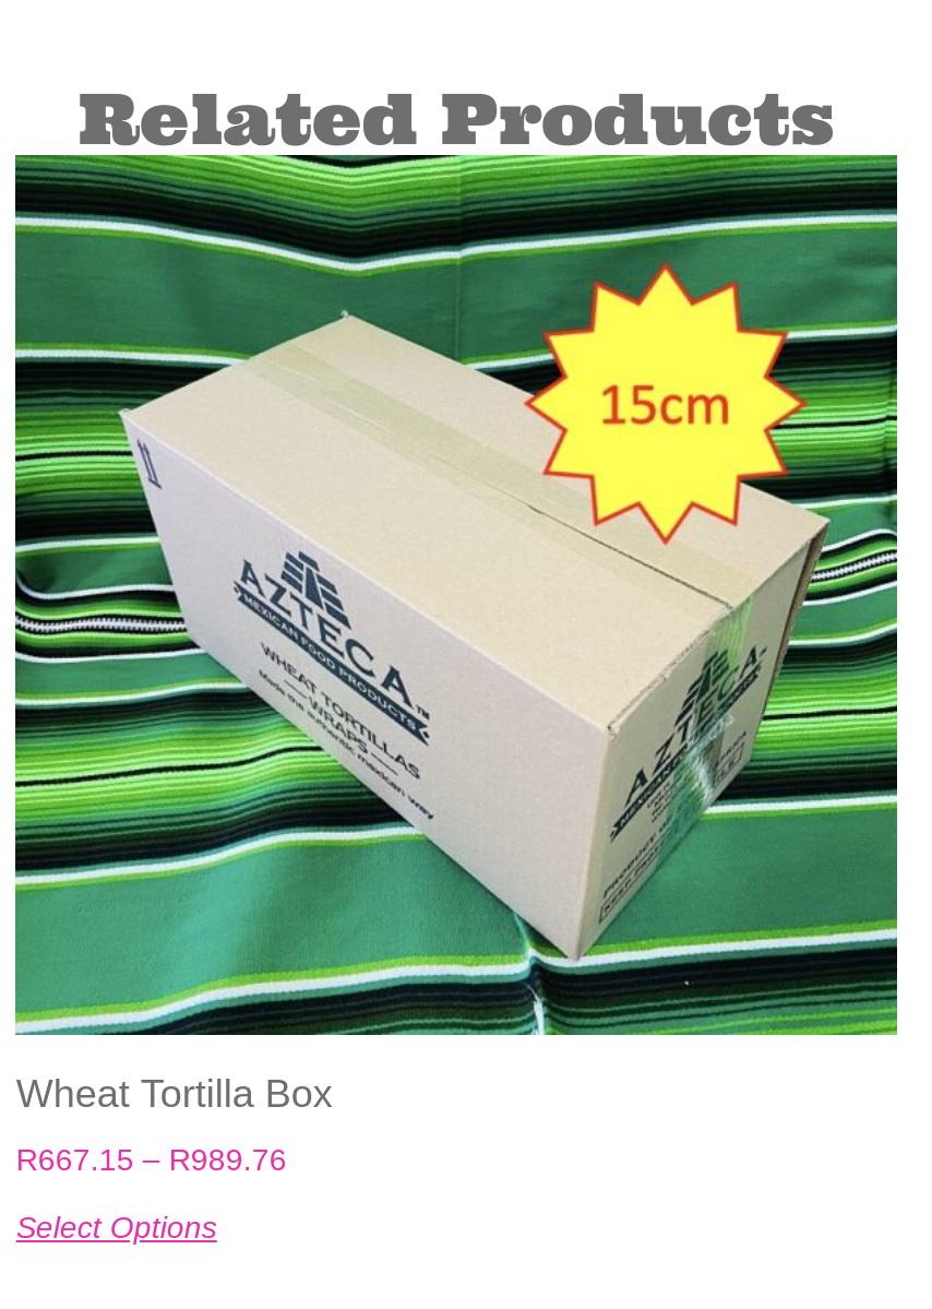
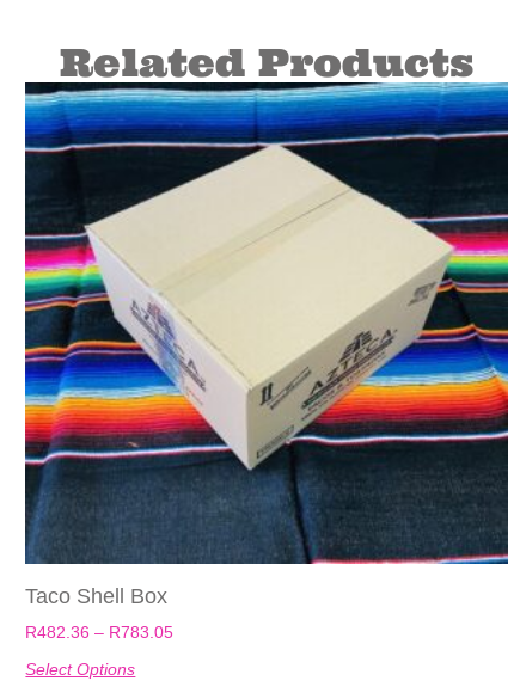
[13,153,899,1116] [image] | Wheat Tortilla Box -> [24,81,509,608] [image] | Taco Shell Box
[16,1142,287,1177] R667.15 – R989.76 -> [26,623,174,642] R482.36 – R783.05

